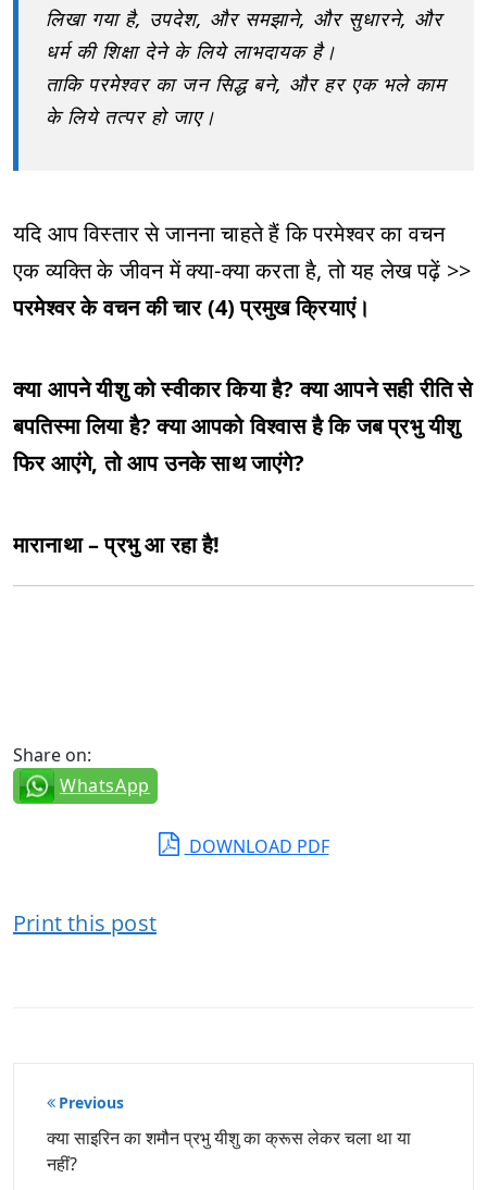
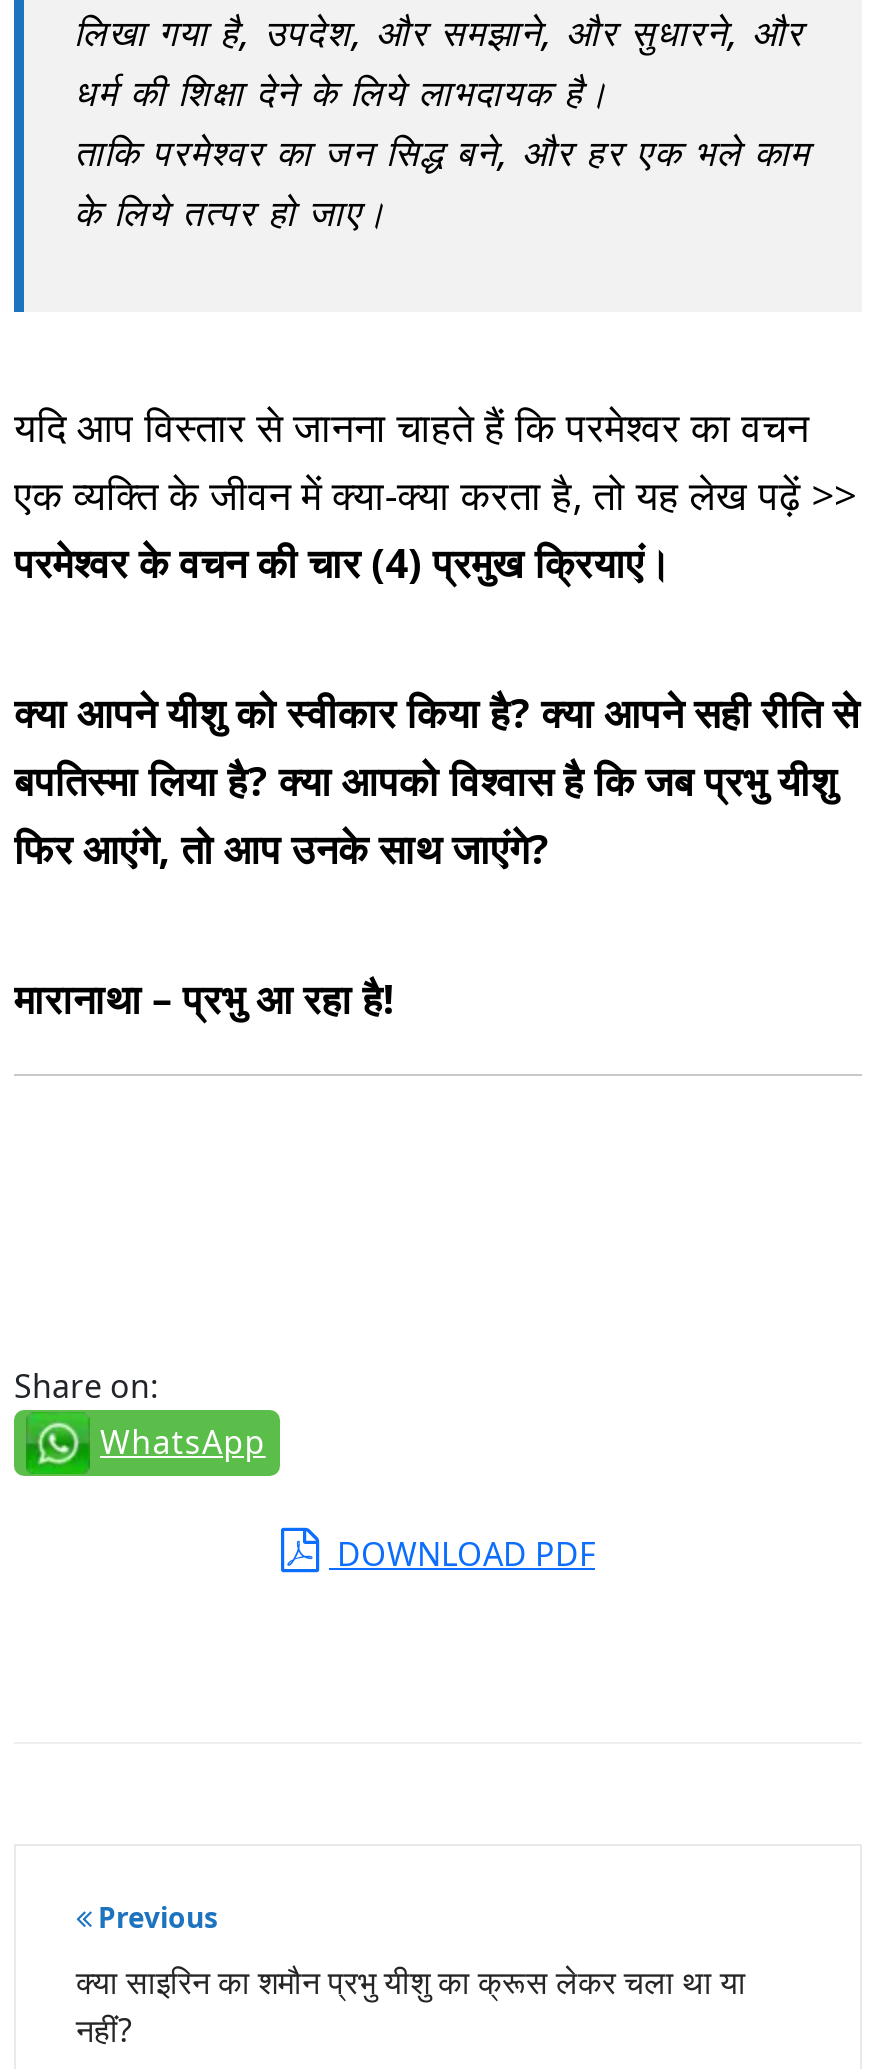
[13,908,157,937] Print this post -> none

